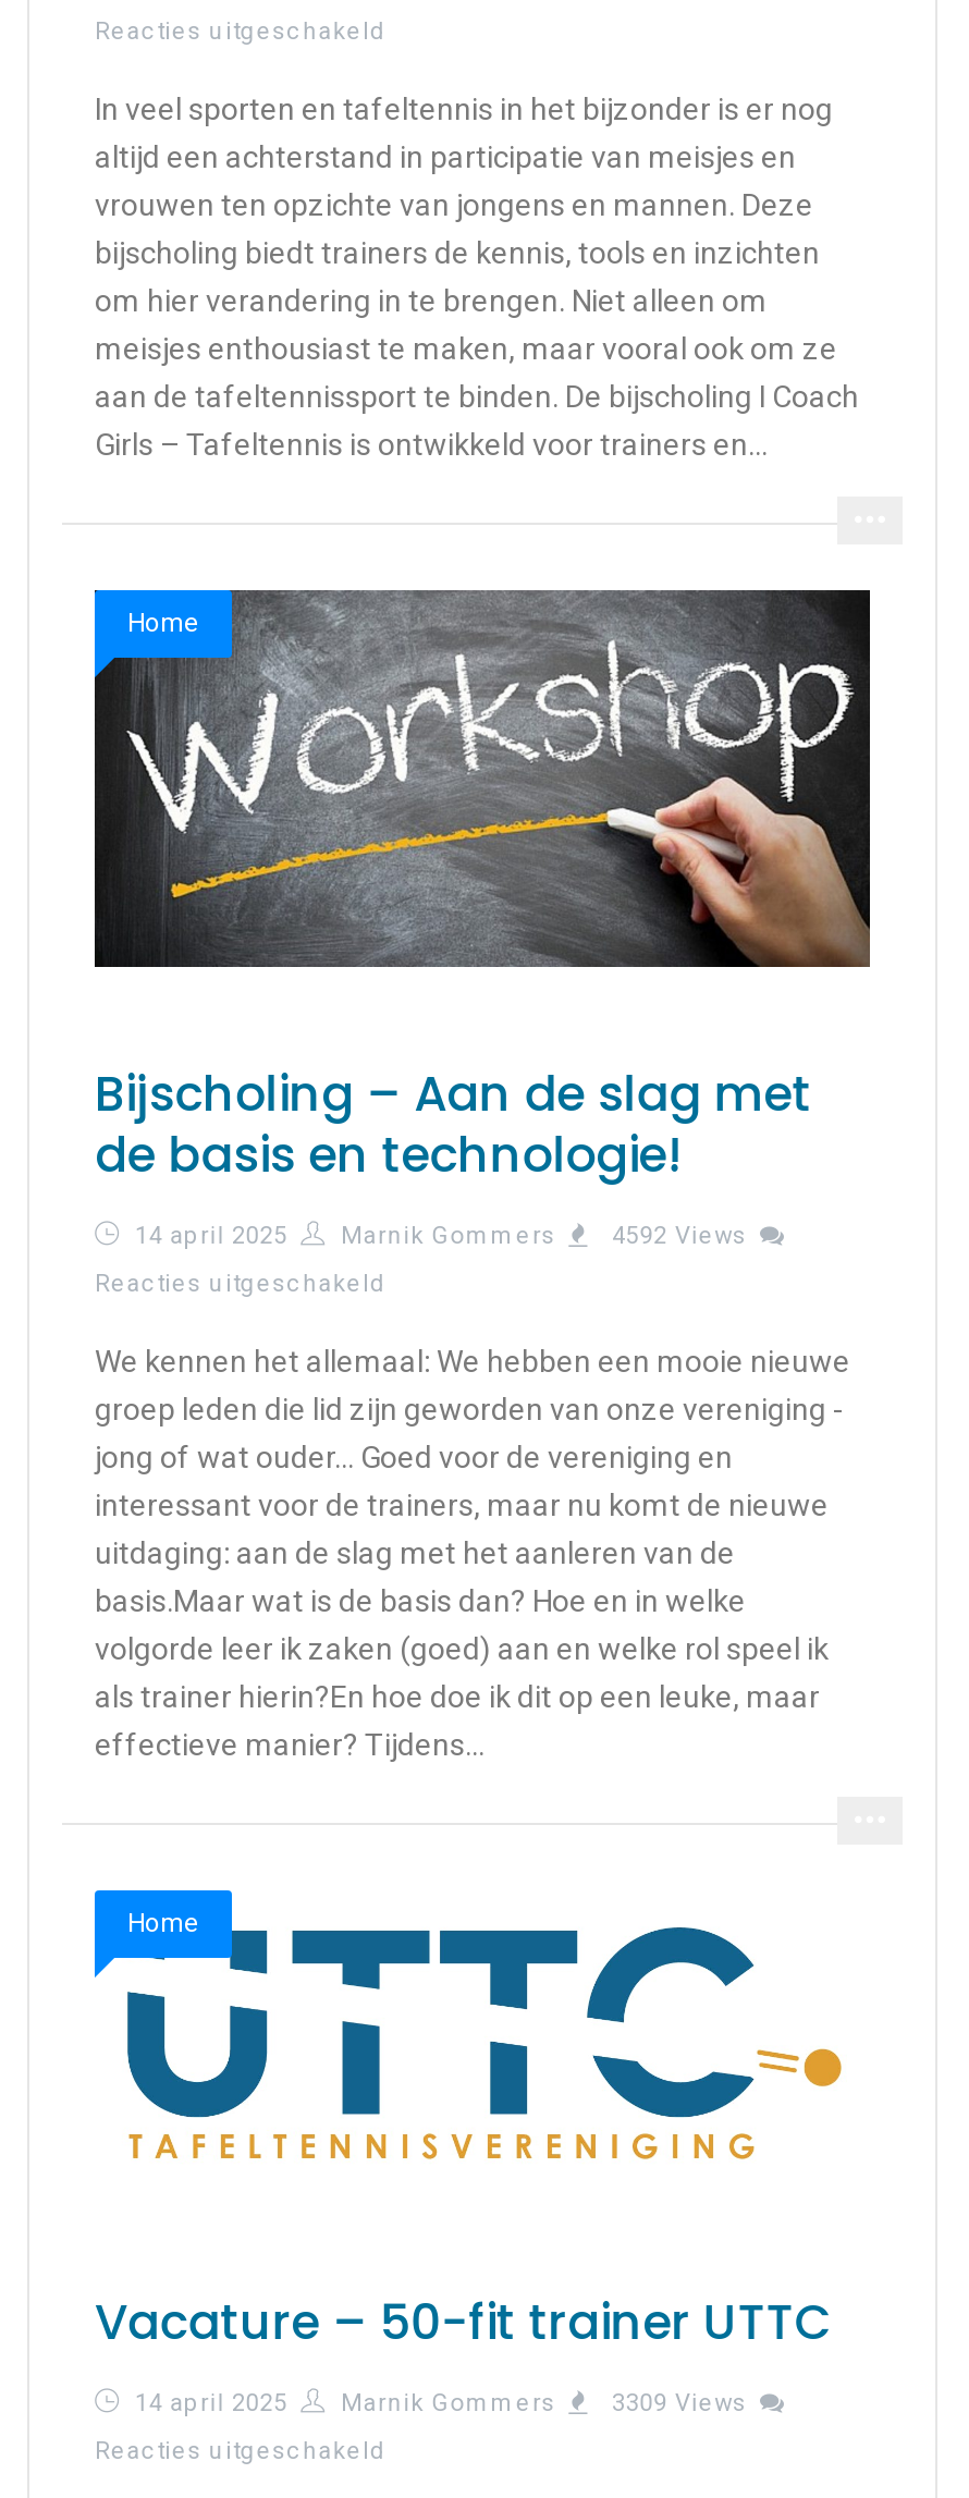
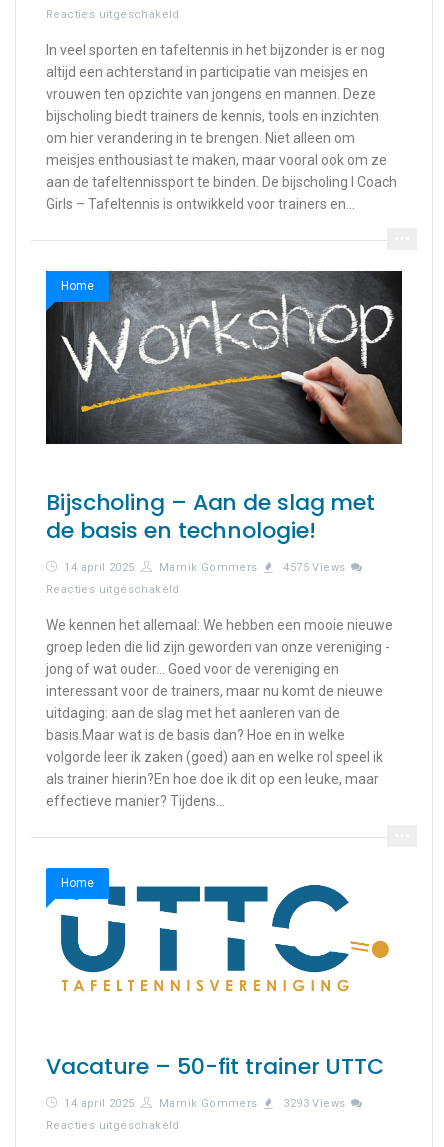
[135,1223,747,1251] 14 april 2025 Marnik Gommers 4592 Views -> [64,561,345,574] 14 april 2025 Marnik Gommers 4575 Views
[135,2388,747,2417] 14 april 2025 Marnik Gommers 3309 Views -> [64,1097,345,1110] 14 april 2025 Marnik Gommers 3293 Views

